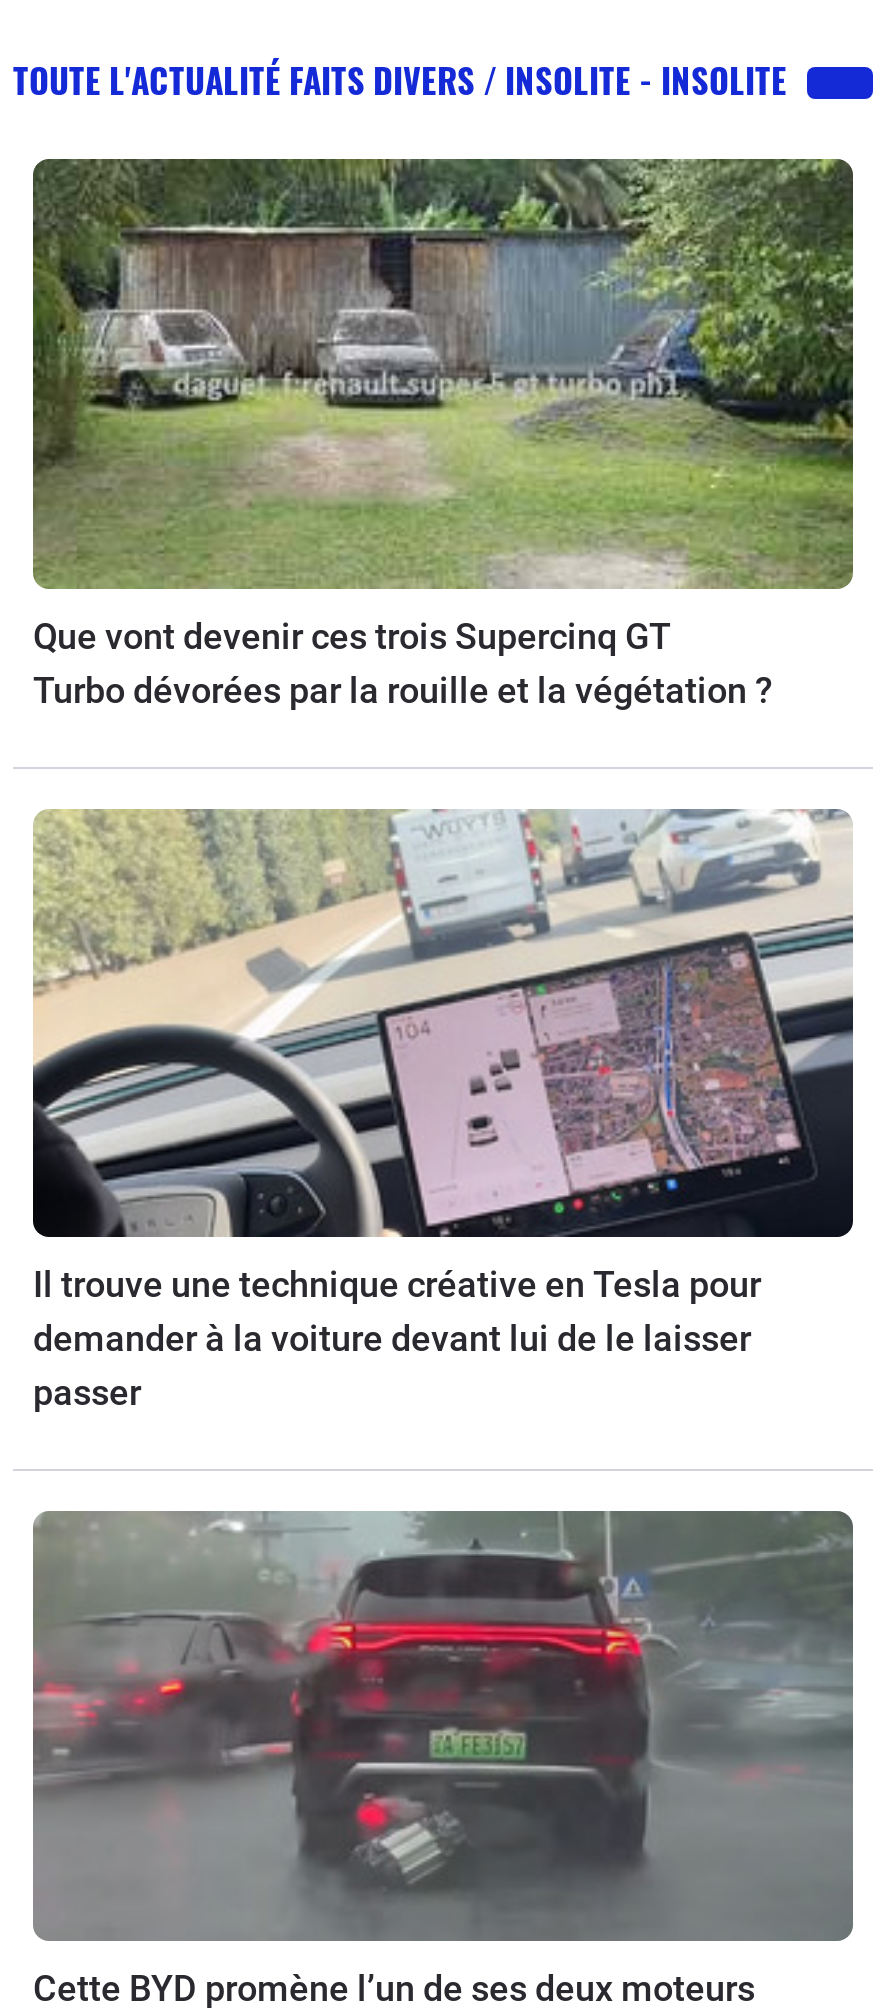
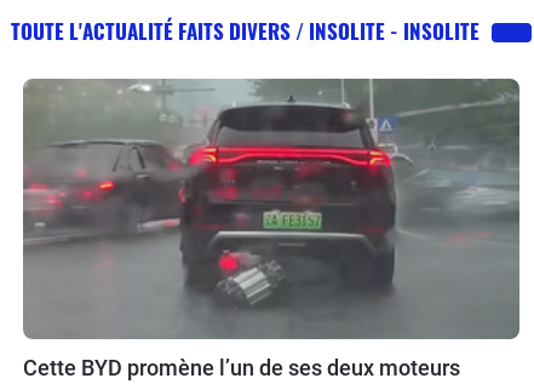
[31,159,855,710] [image] | Que vont devenir ces trois Supercinq GT | Turbo dévorées par la rouille et la végétation ? -> none
[31,807,855,1413] [image] | Il trouve une technique créative en Tesla pour | demander à la voiture devant lui de le laisser | passer -> none

